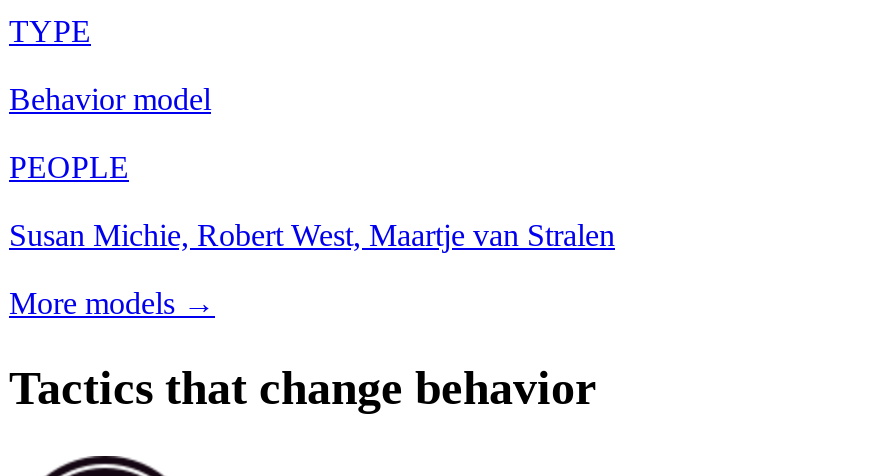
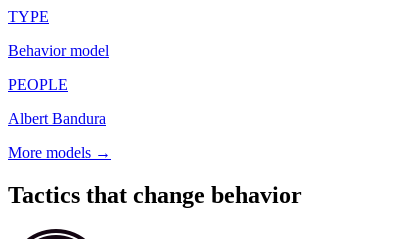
[9,219,615,253] Susan Michie, Robert West, Maartje van Stralen -> [8,110,106,127] Albert Bandura

